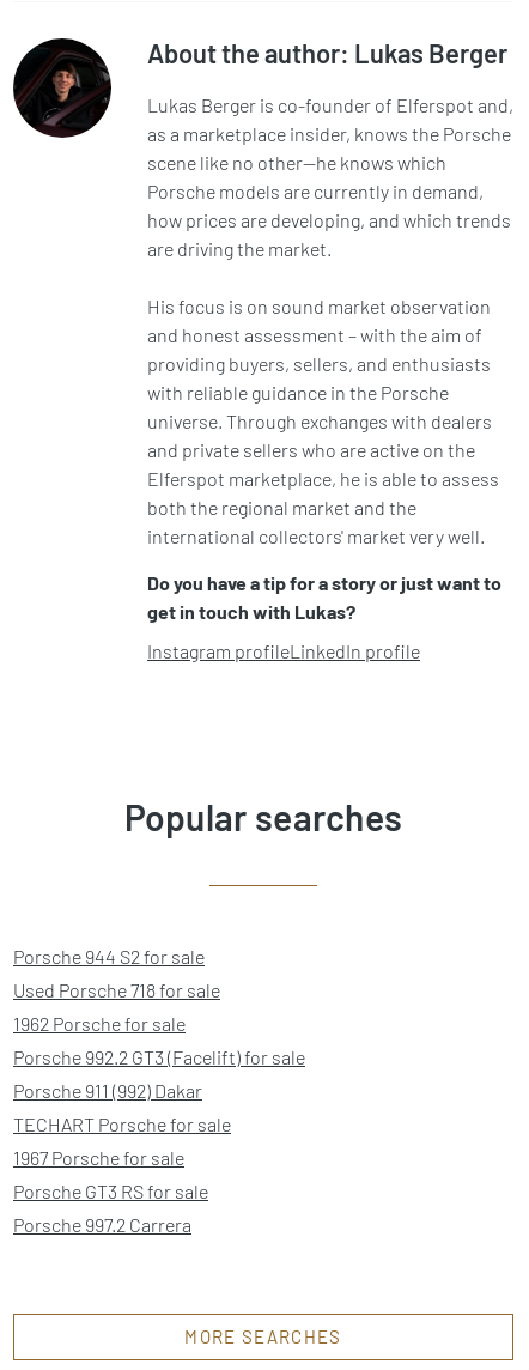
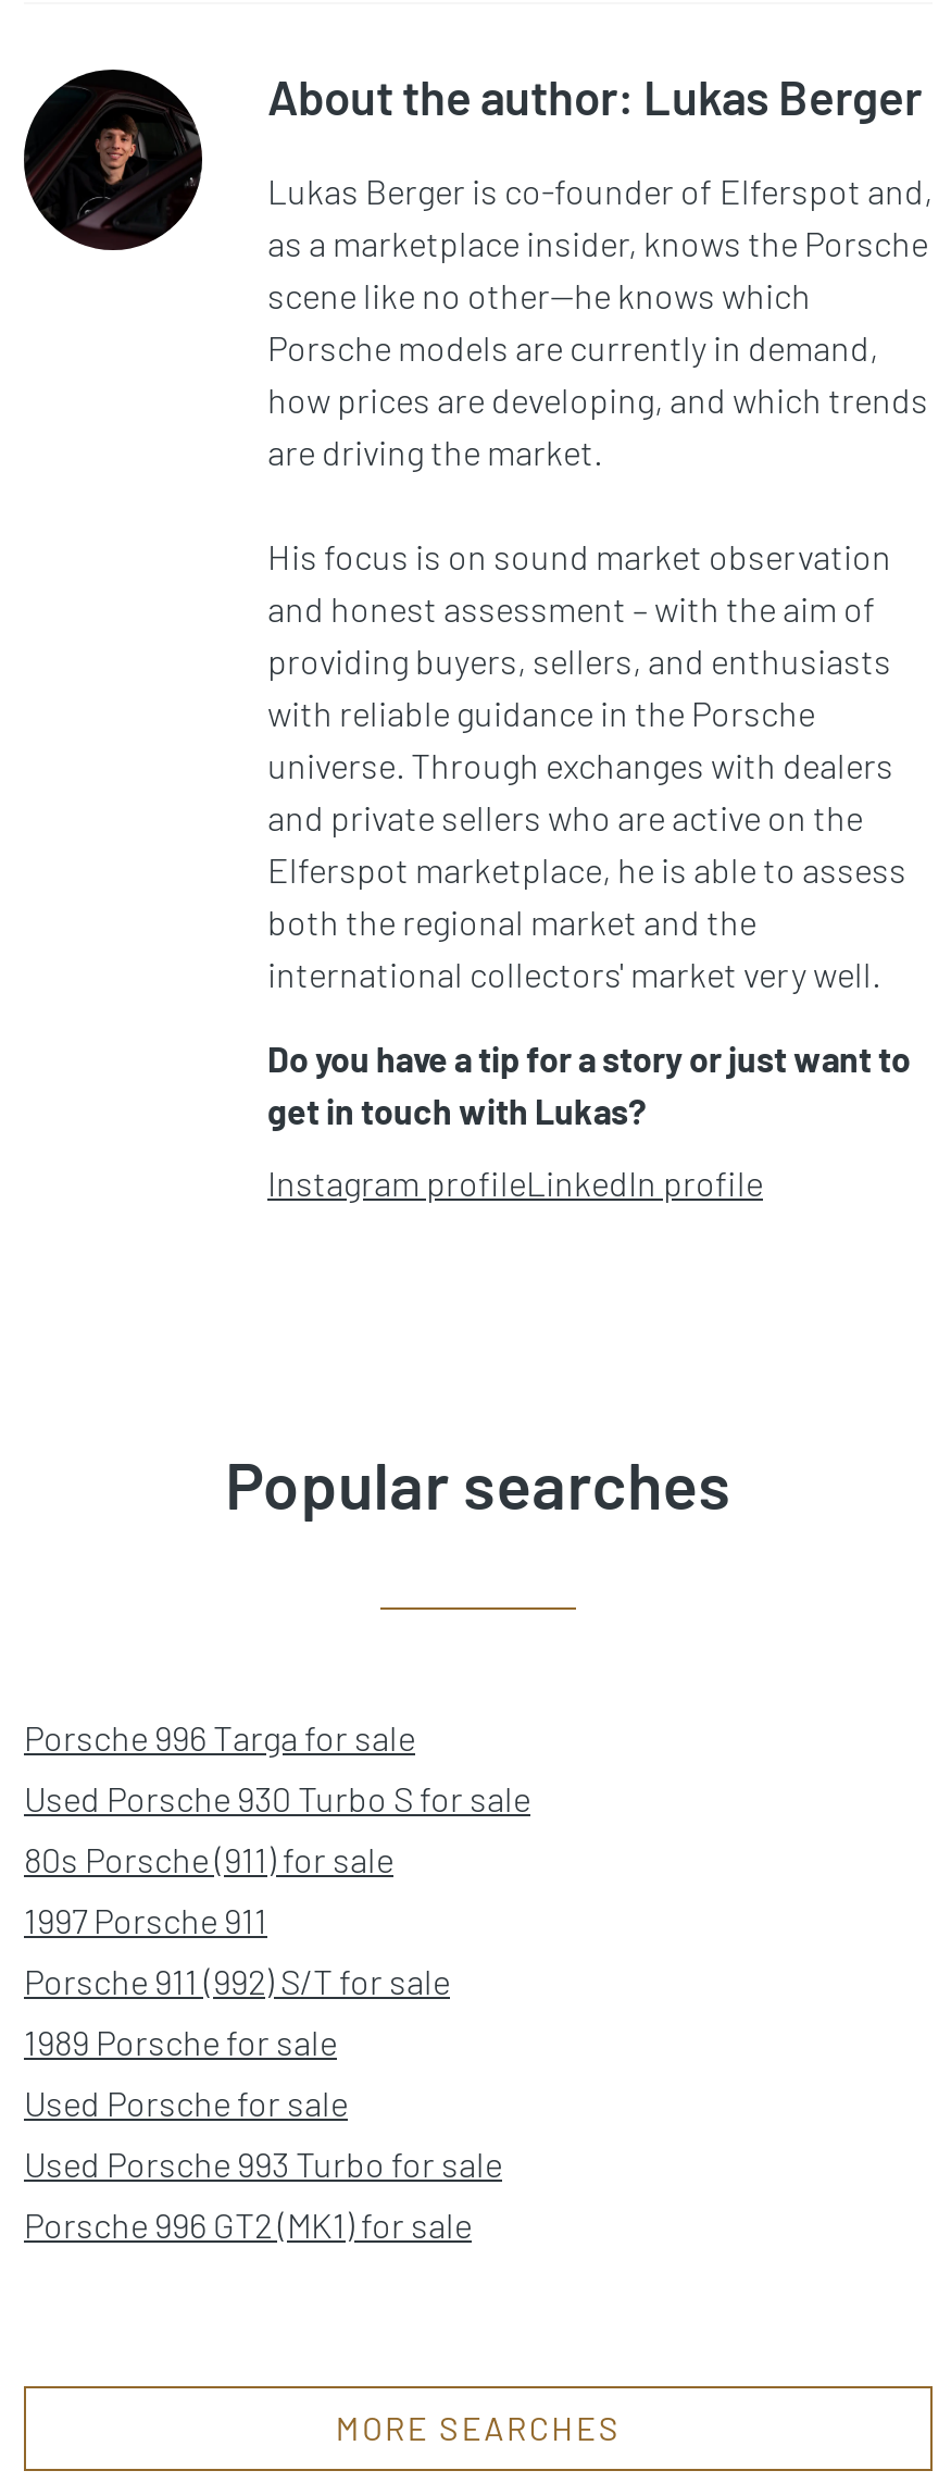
[13,945,205,967] Porsche 944 S2 for sale -> [24,1716,415,1757] Porsche 996 Targa for sale
[13,978,220,1001] Used Porsche 718 for sale -> [24,1777,530,1818] Used Porsche 930 Turbo S for sale
[13,1012,186,1034] 1962 Porsche for sale -> [24,1838,393,1879] 80s Porsche (911) for sale
[13,1045,305,1068] Porsche 992.2 GT3 (Facelift) for sale -> [24,1899,267,1940] 1997 Porsche 911
[13,1079,202,1102] Porsche 911 (992) Dakar -> [24,1959,450,2001] Porsche 911 (992) S/T for sale
[13,1112,231,1135] TECHART Porsche for sale -> [24,2020,337,2062] 1989 Porsche for sale
[13,1146,184,1169] 1967 Porsche for sale -> [24,2081,348,2123] Used Porsche for sale
[13,1179,208,1202] Porsche GT3 RS for sale -> [24,2142,502,2183] Used Porsche 993 Turbo for sale
[13,1213,191,1236] Porsche 997.2 Carrera -> [24,2203,472,2244] Porsche 996 GT2 (MK1) for sale

